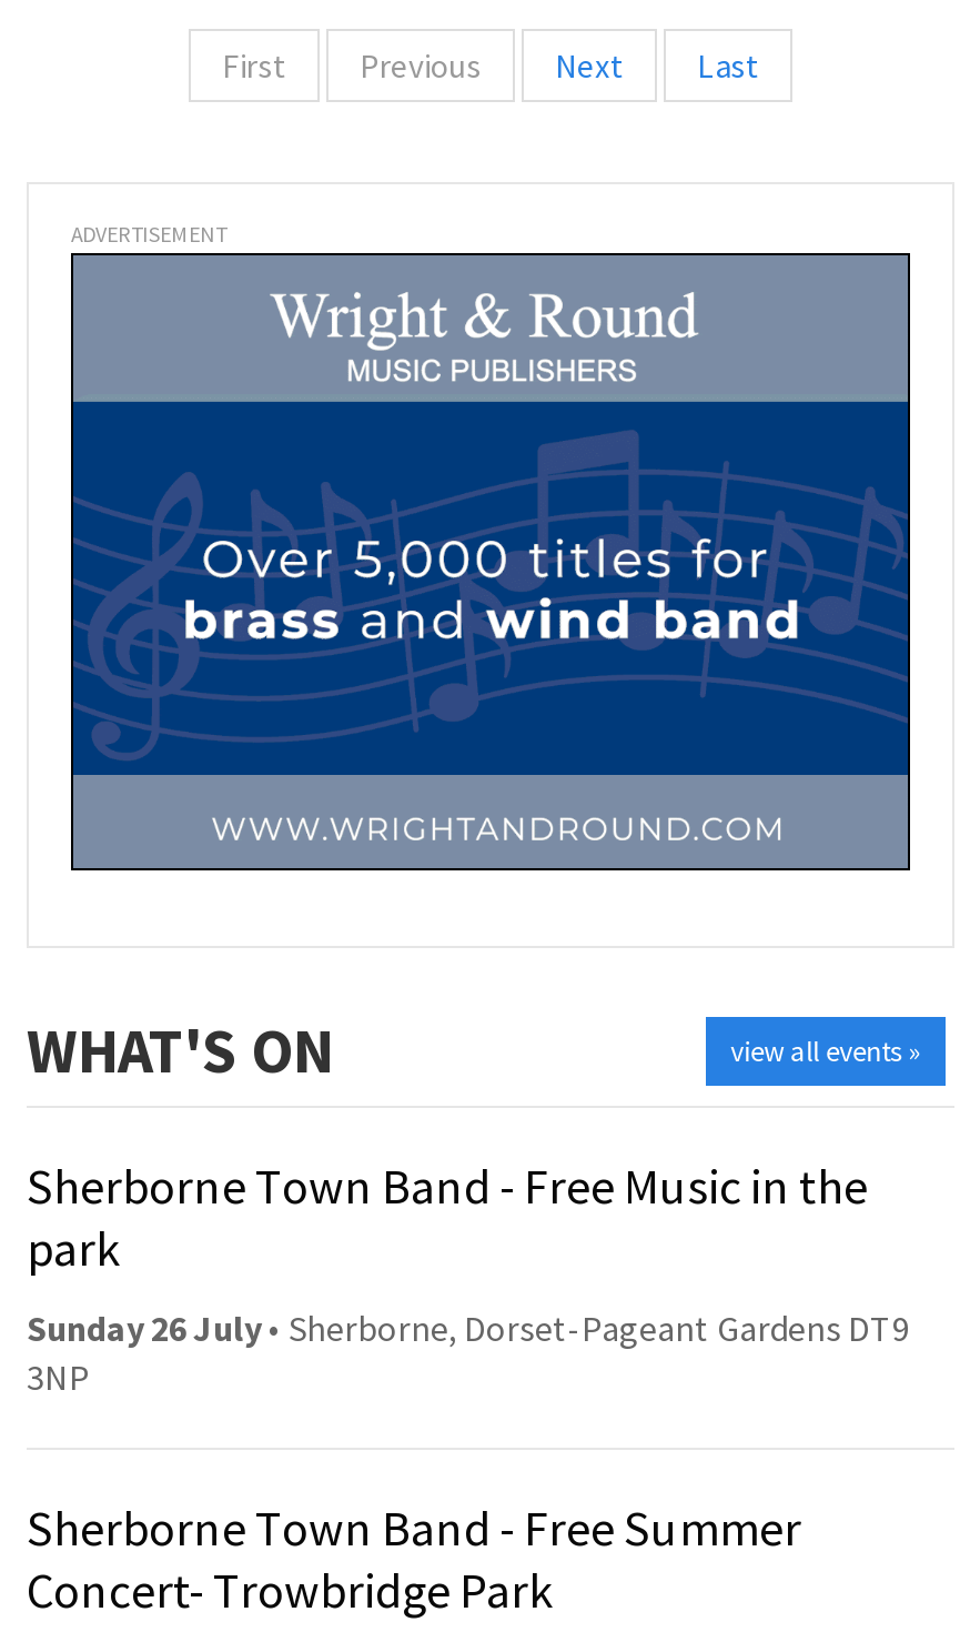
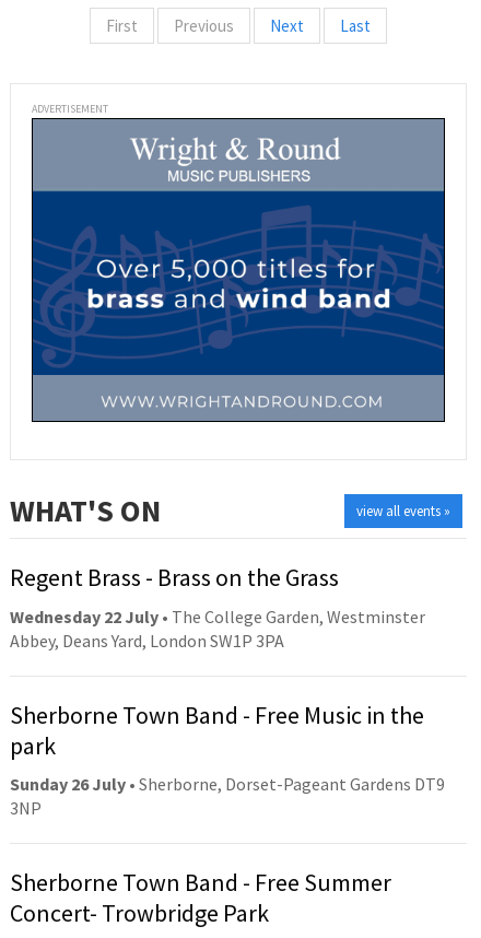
none -> [10,562,425,652] Regent Brass - Brass on the Grass | Wednesday 22 July • The College Garden, Westminster | Abbey, Deans Yard, London SW1P 3PA

